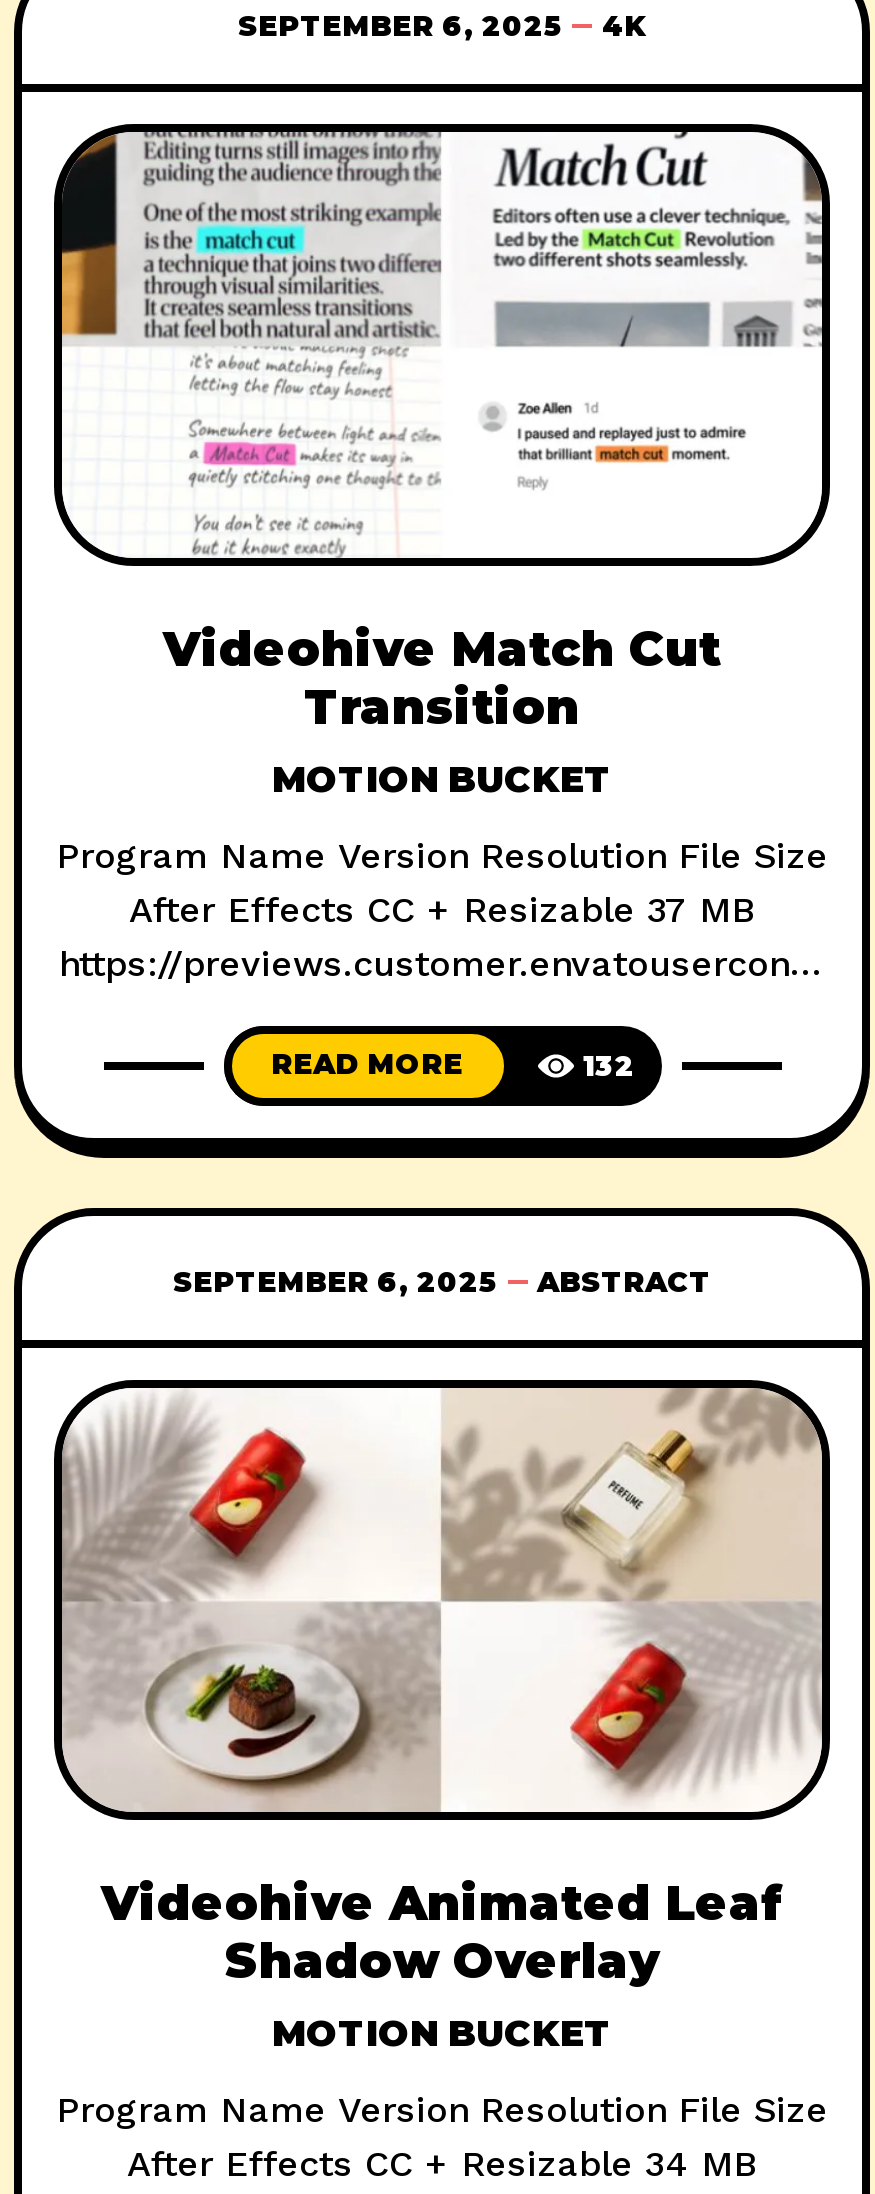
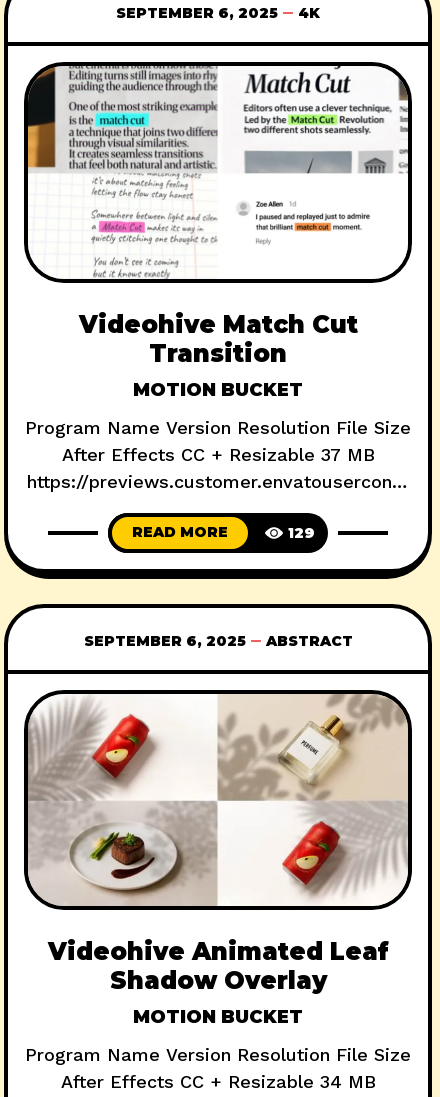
[583,1047,635,1083] 132 -> [288,524,315,542] 129

